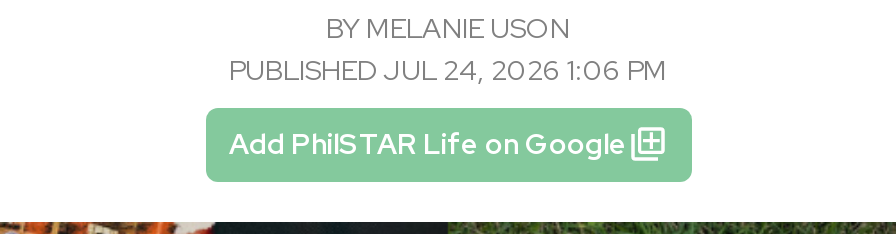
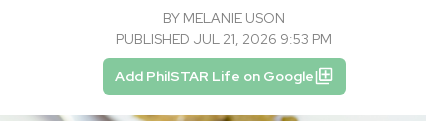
[229,52,667,88] PUBLISHED JUL 24, 2026 1:06 PM -> [116,30,332,48] PUBLISHED JUL 21, 2026 9:53 PM

